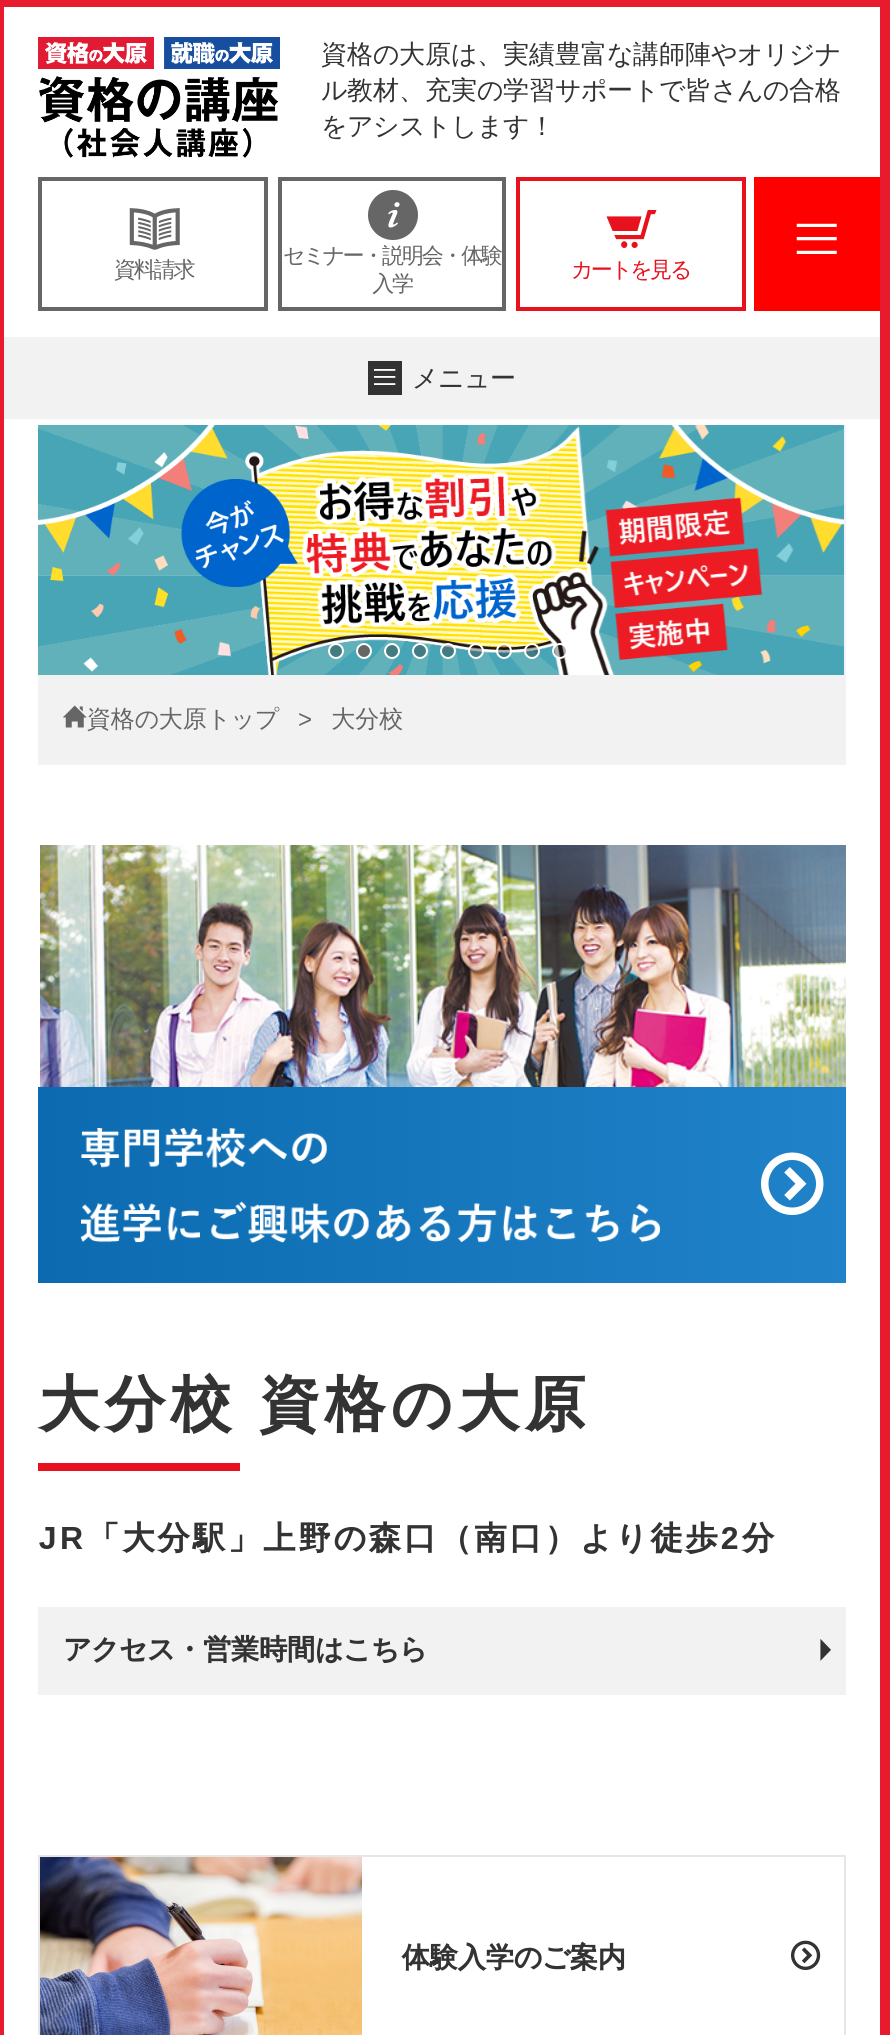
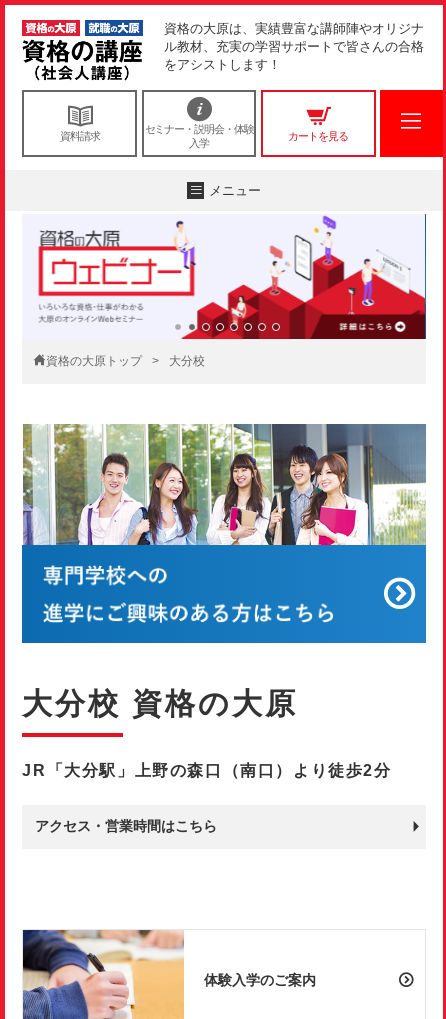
[36,423,846,677] [image] -> [22,214,426,340] [image]

